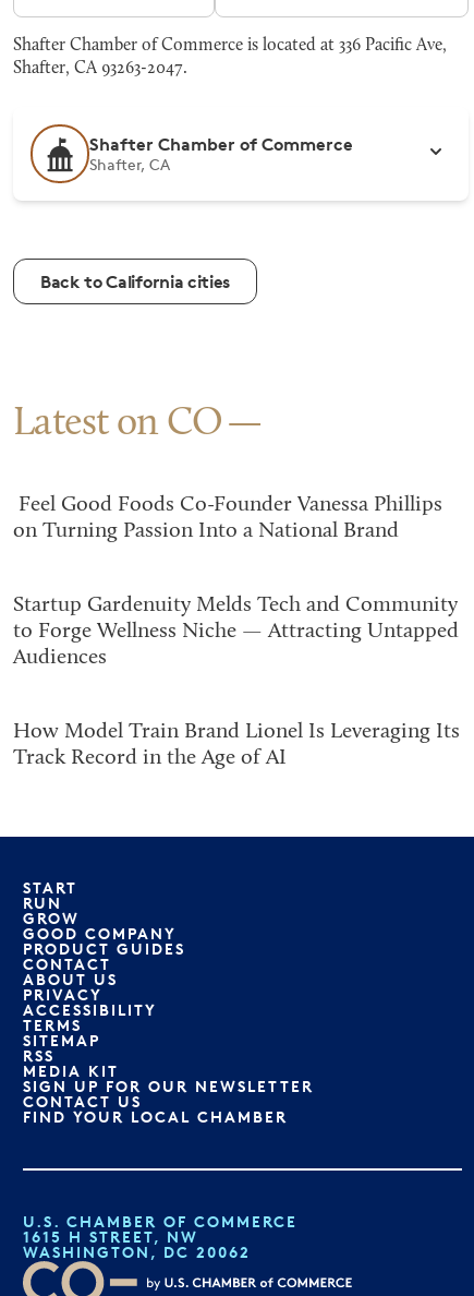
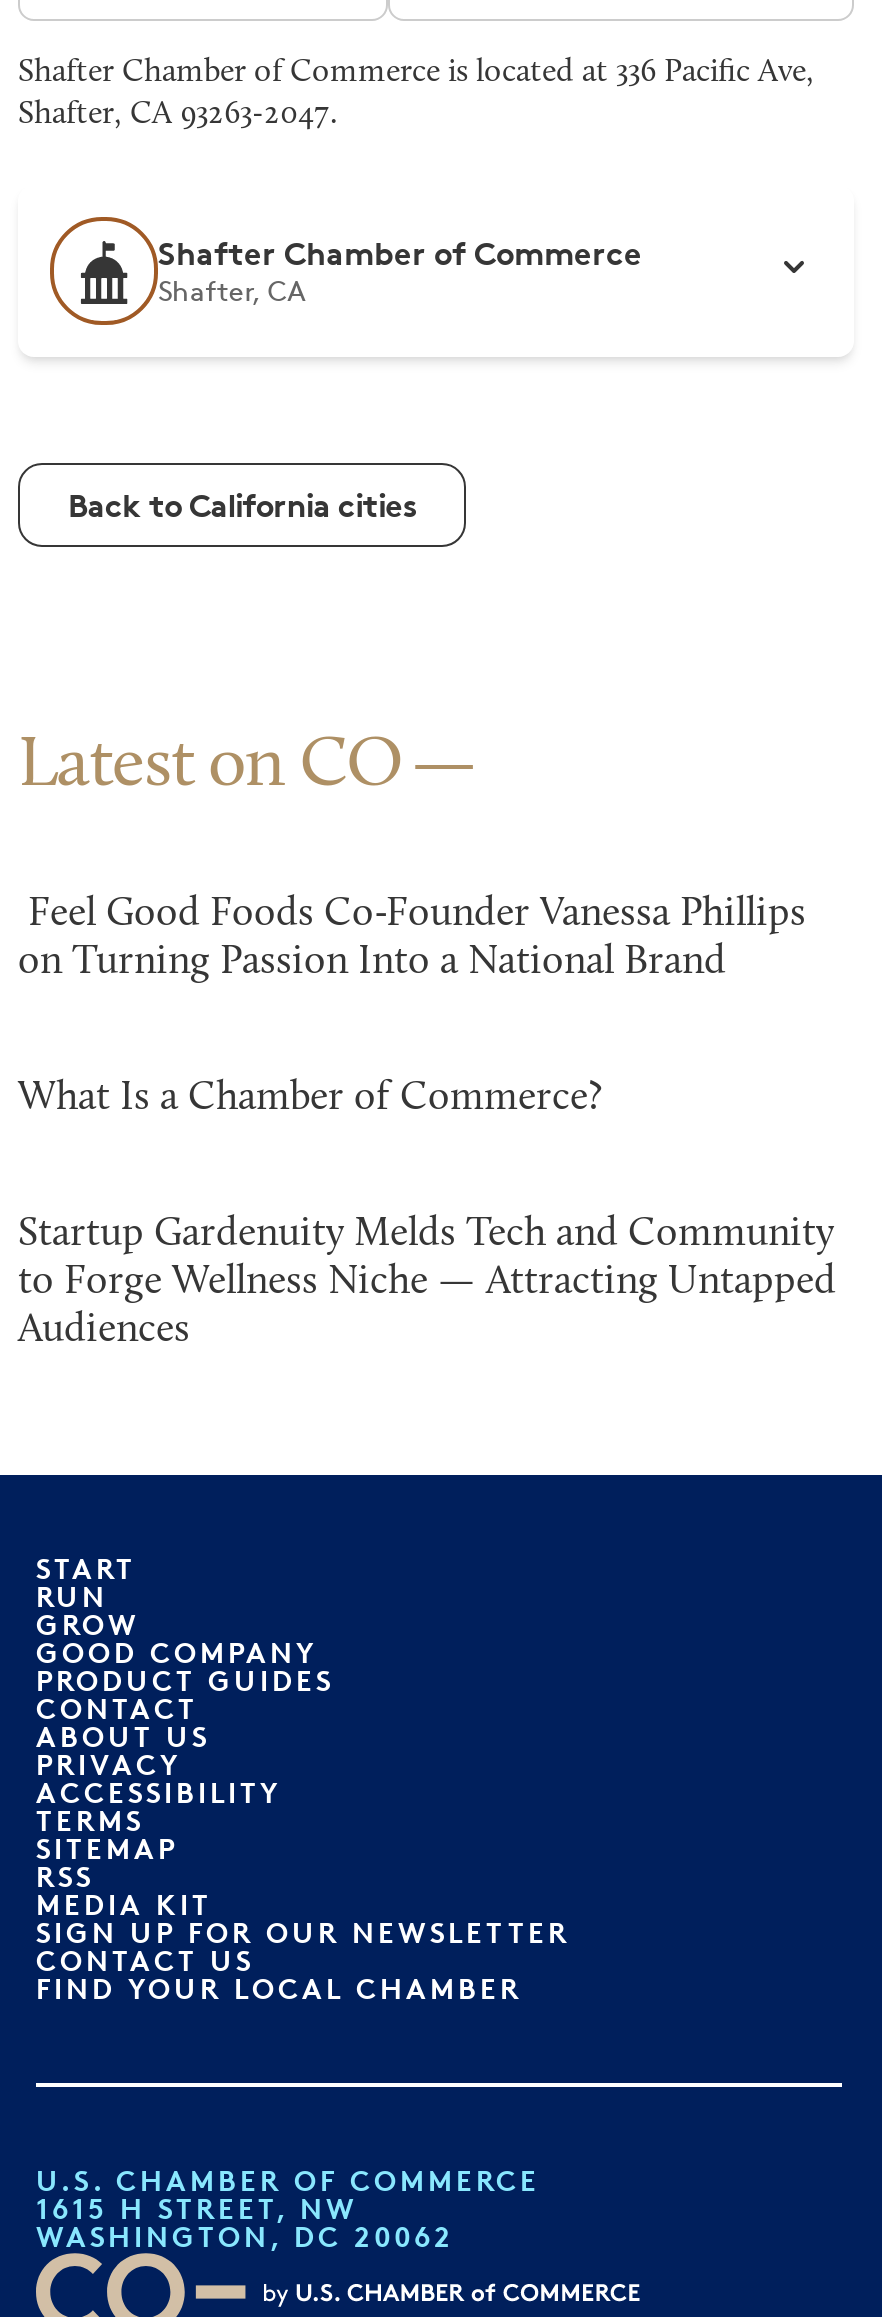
none -> [18,1079,602,1119] What Is a Chamber of Commerce?
moved [13,595,459,669] -> [18,1215,836,1351]: Startup Gardenuity Melds Tech and Community | to Forge Wellness Niche — Attracting Untapped | Audiences
[13,721,460,769] How Model Train Brand Lionel Is Leveraging Its | Track Record in the Age of AI -> none

